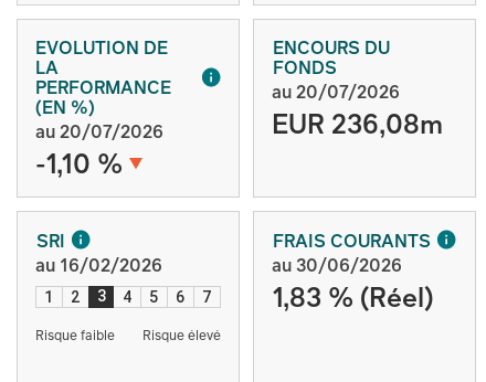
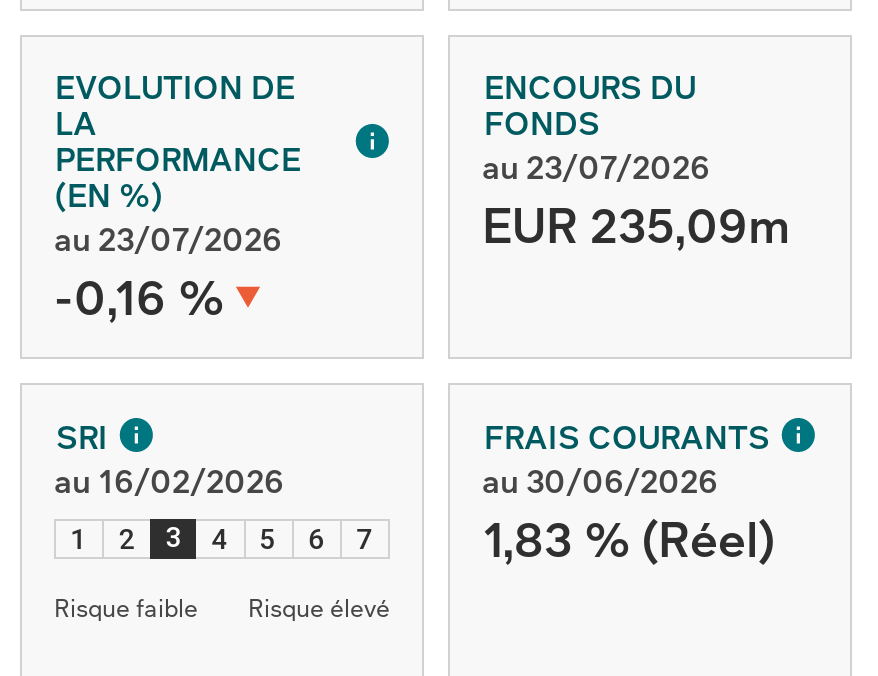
[272,79,400,104] au 20/07/2026 -> [482,145,710,189] au 23/07/2026
[272,105,443,141] EUR 236,08m -> [482,191,790,257] EUR 235,09m
[35,119,163,144] au 20/07/2026 -> [54,217,282,261] au 23/07/2026
[35,145,123,181] -1,10 % -> [54,263,224,329] -0,16 %

